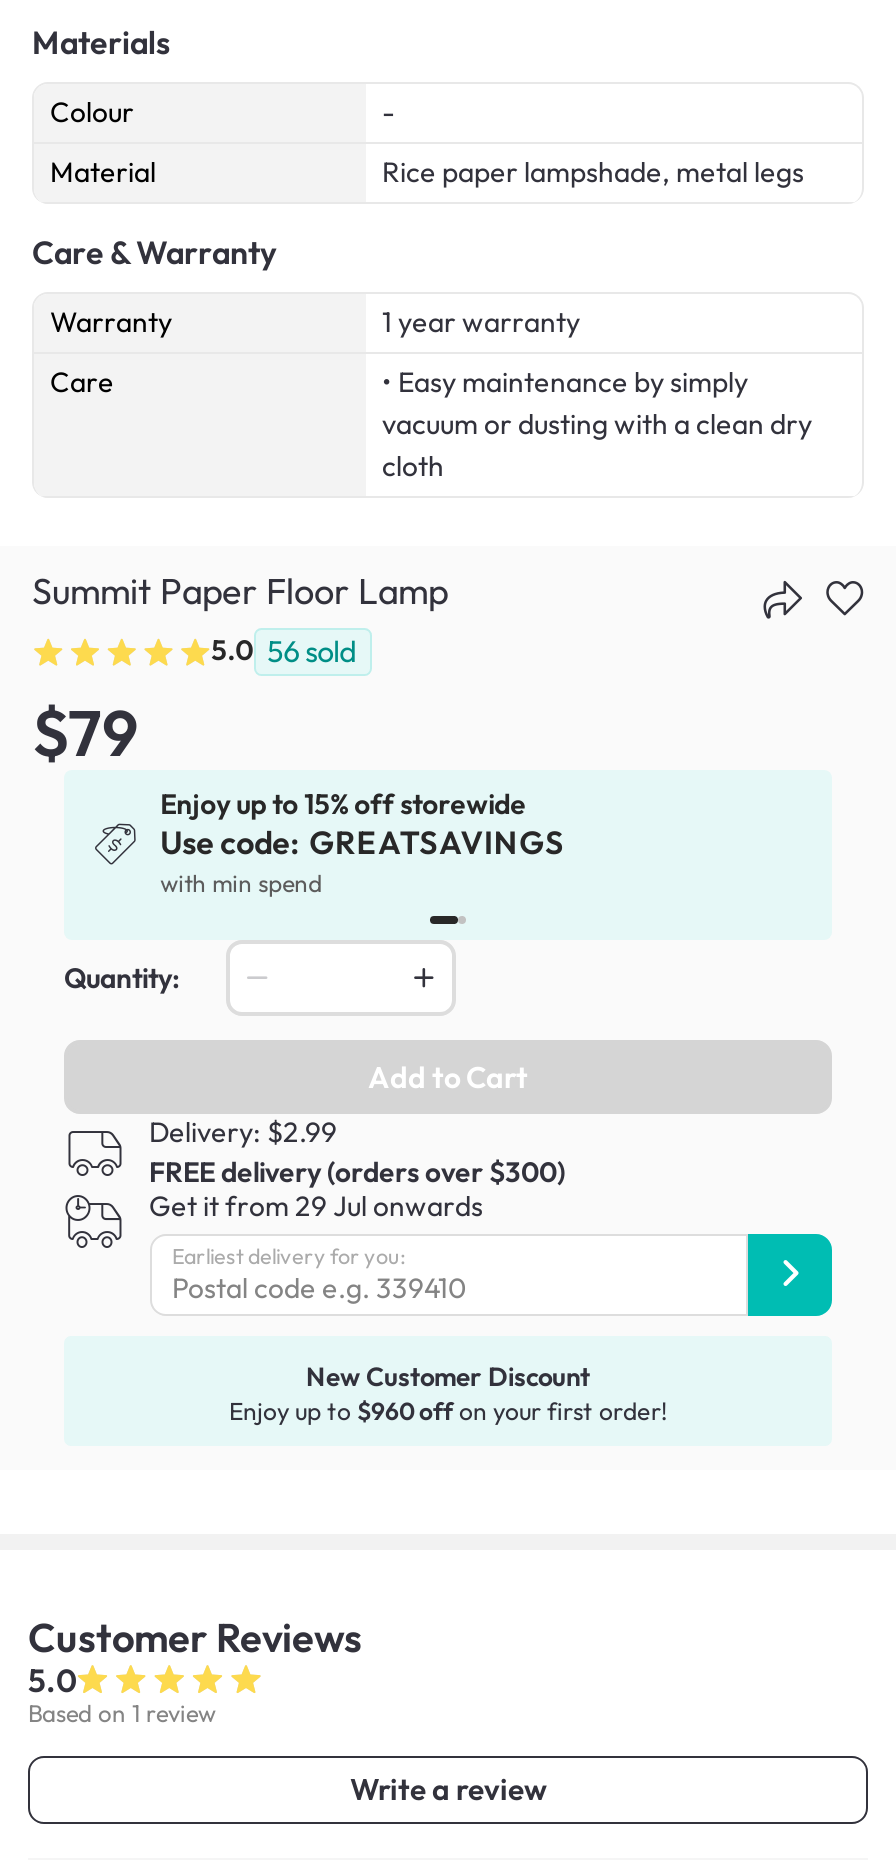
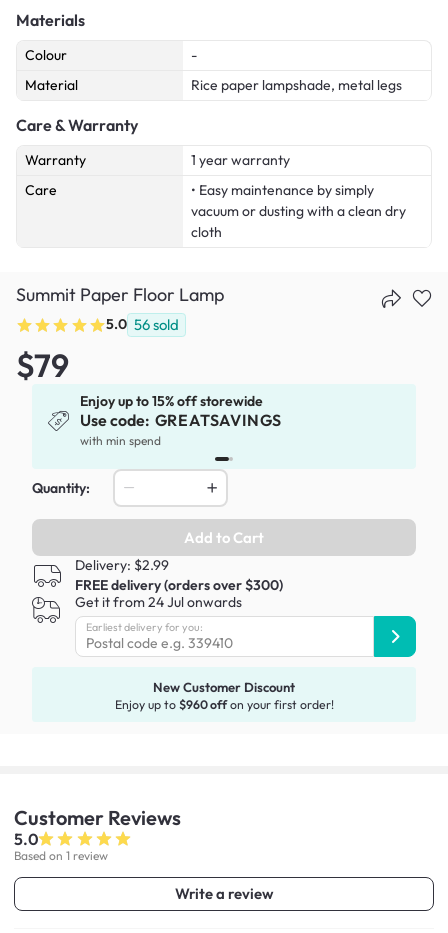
[149,1187,483,1223] Get it from 29 Jul onwards -> [74,592,241,610] Get it from 24 Jul onwards

